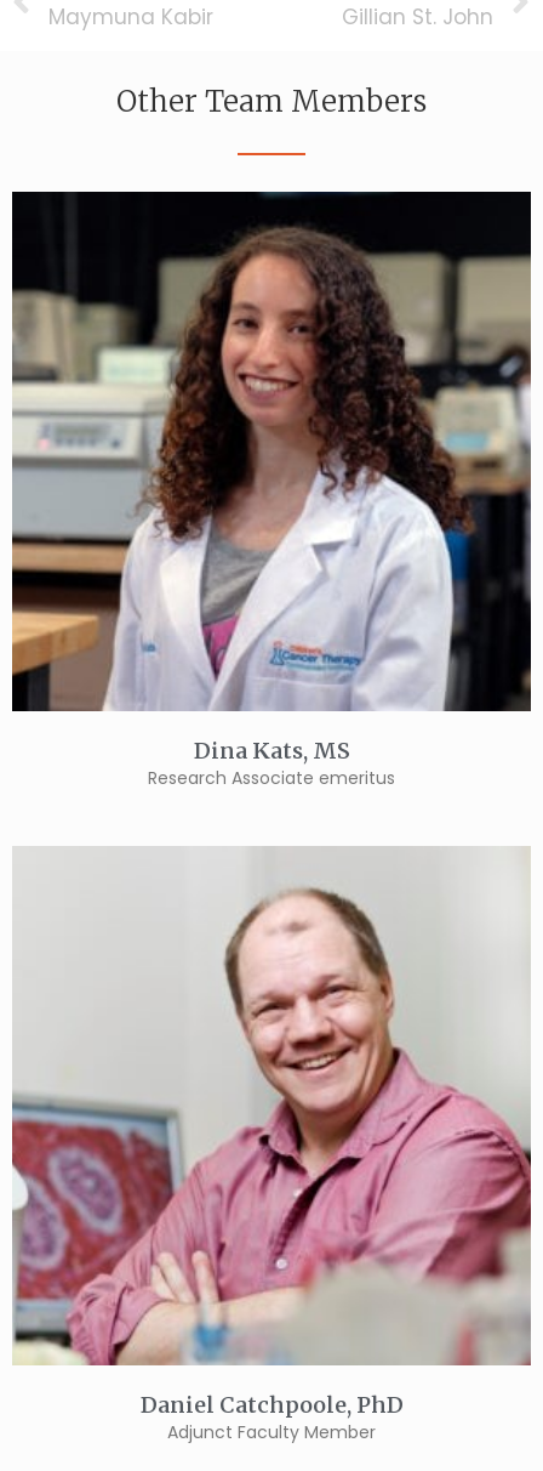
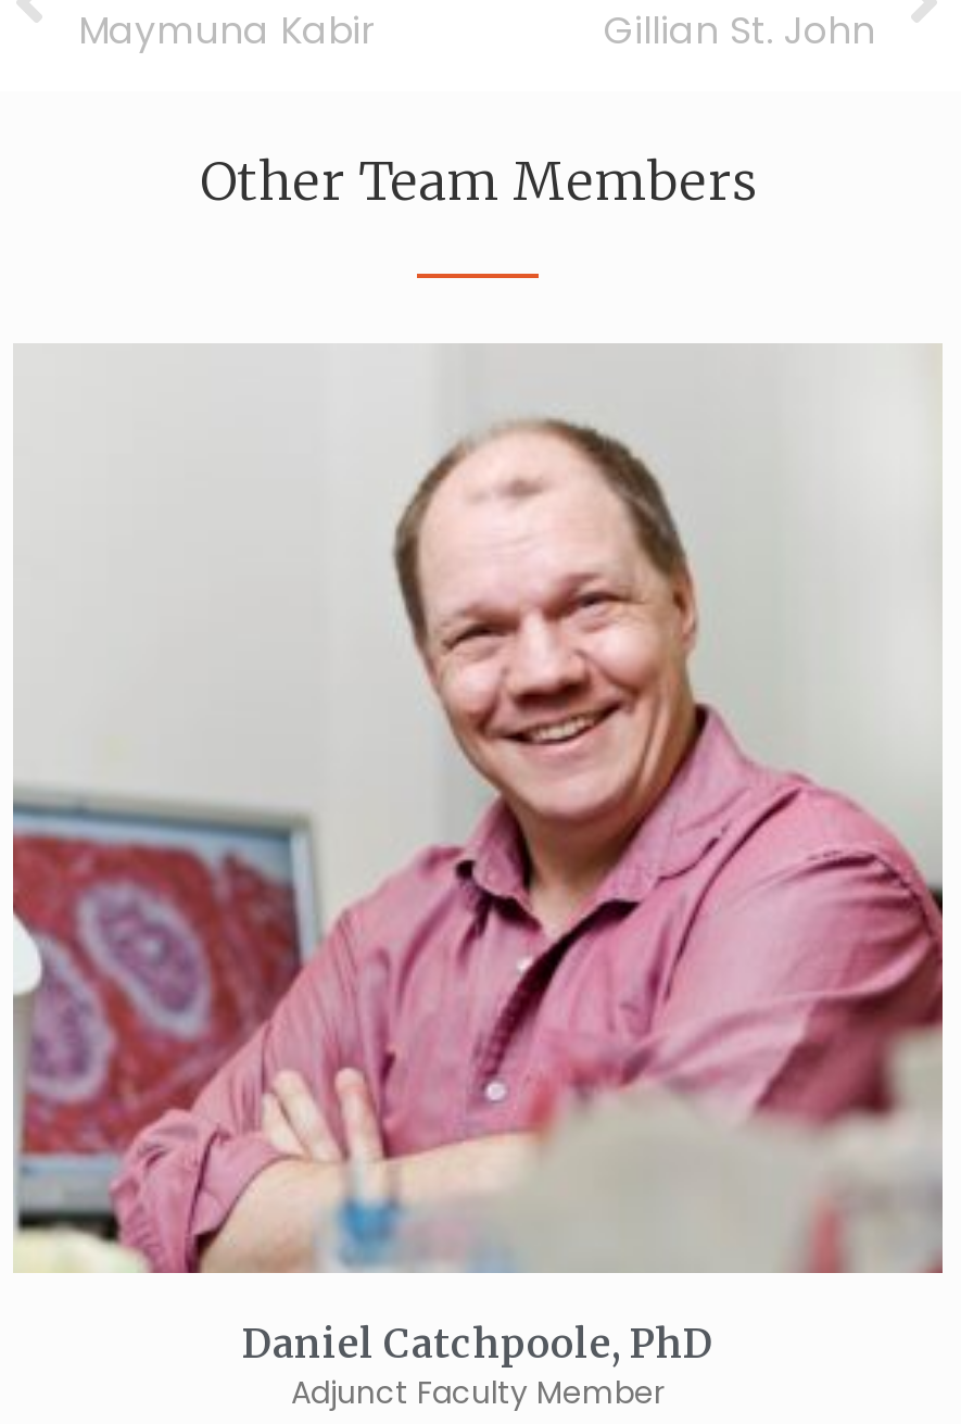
[11,191,532,790] [image] | Dina Kats, MS | Research Associate emeritus -> none

